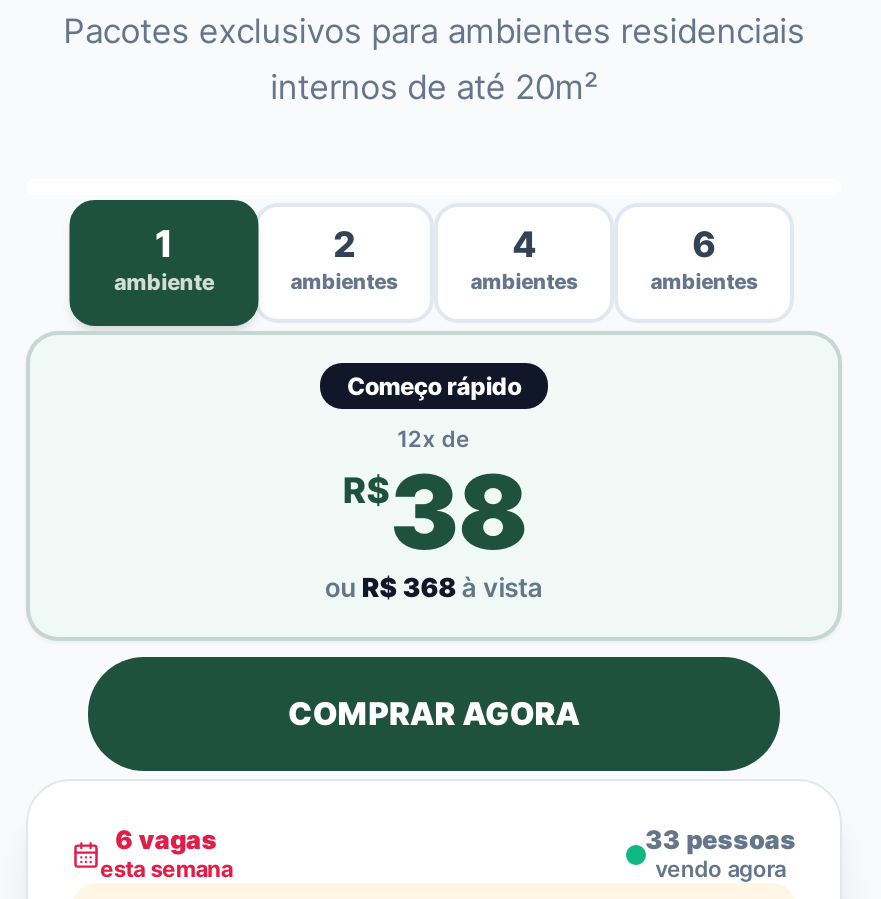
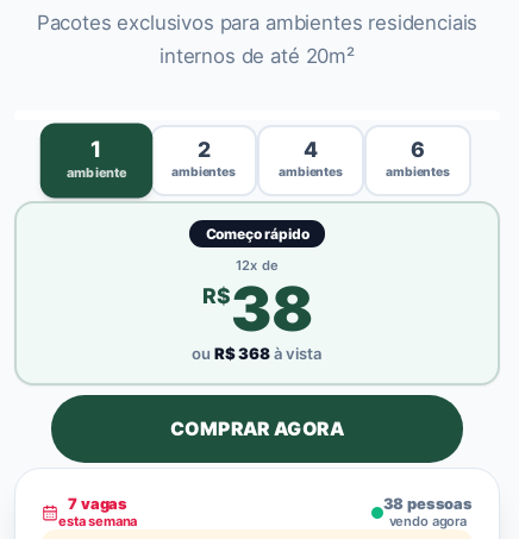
[115,825,217,855] 6 vagas -> [68,495,127,513] 7 vagas
[645,825,796,855] 33 pessoas -> [383,495,473,513] 38 pessoas

